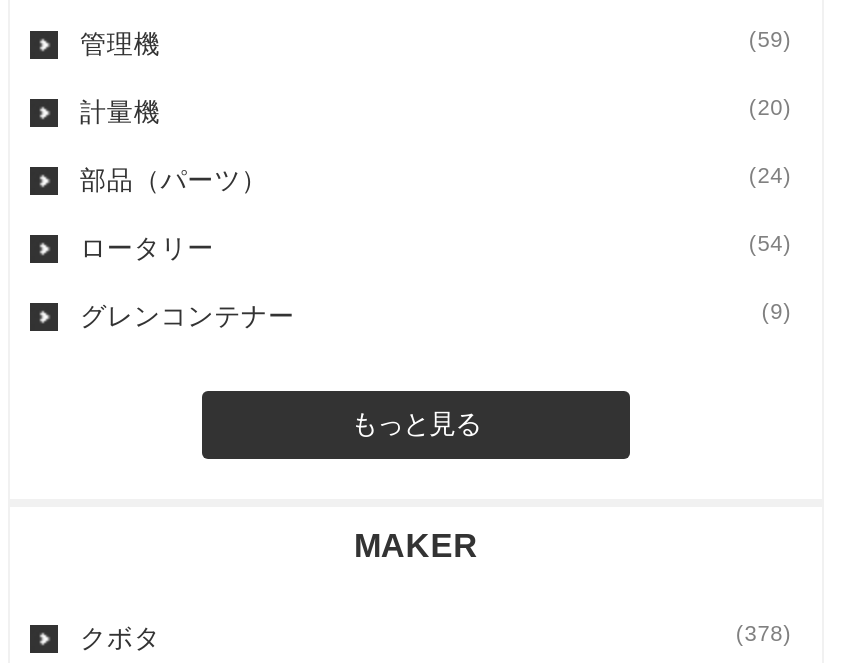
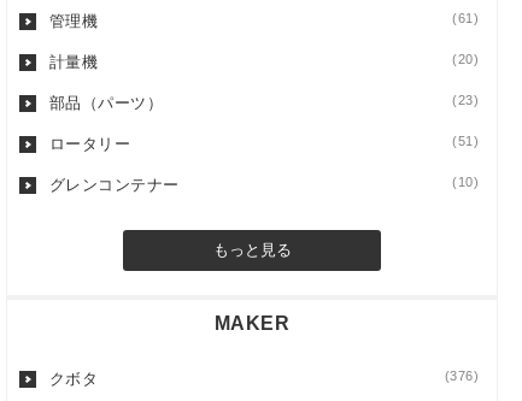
[749,27,792,51] (59) -> [452,11,479,25] (61)
[749,163,792,187] (24) -> [452,93,479,107] (23)
[749,231,792,255] (54) -> [452,134,479,148] (51)
[761,299,792,323] (9) -> [452,175,479,189] (10)
[736,621,792,645] (378) -> [445,368,479,383] (376)

